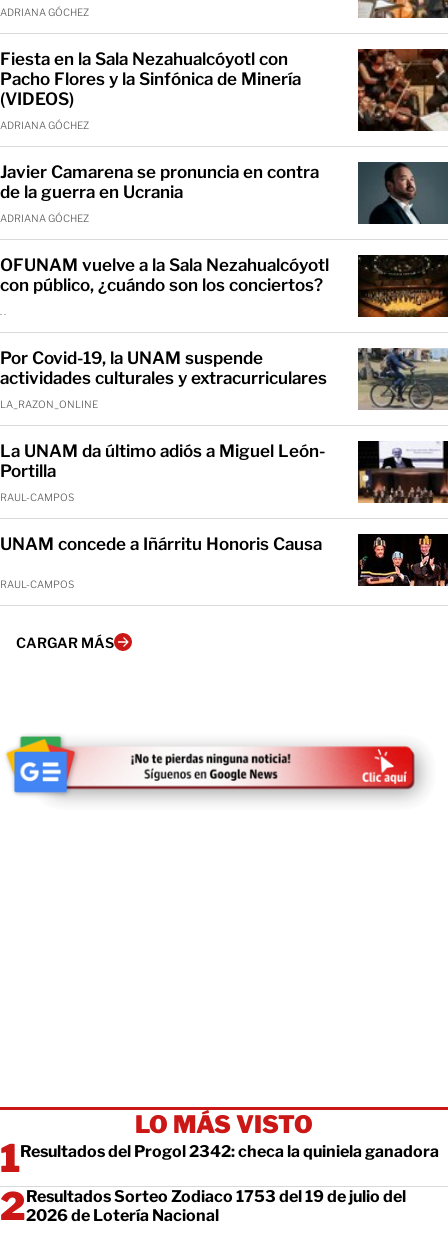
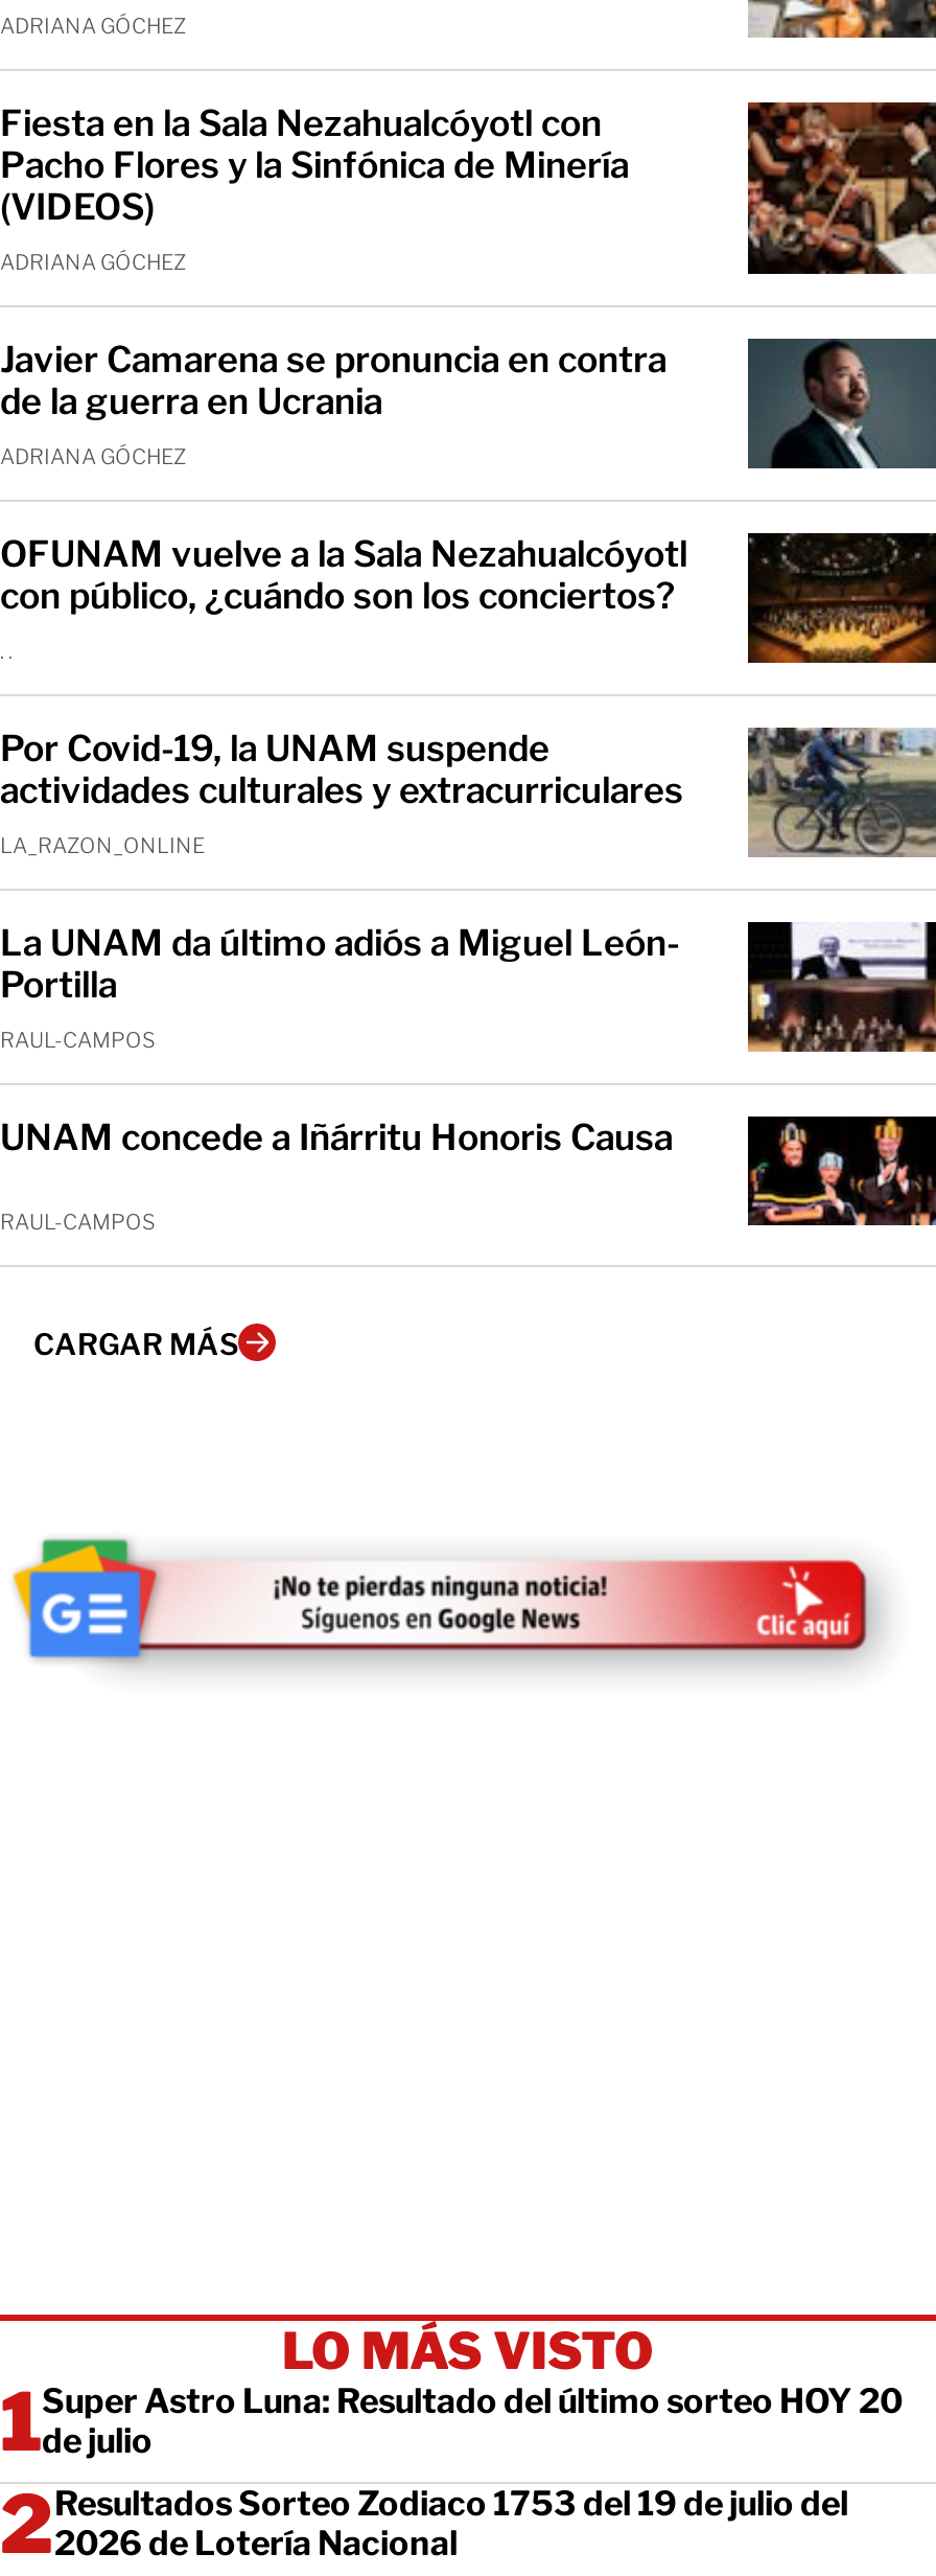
[20,1142,439,1161] Resultados del Progol 2342: checa la quiniela ganadora -> [42,2381,903,2461] Super Astro Luna: Resultado del último sorteo HOY 20 | de julio

